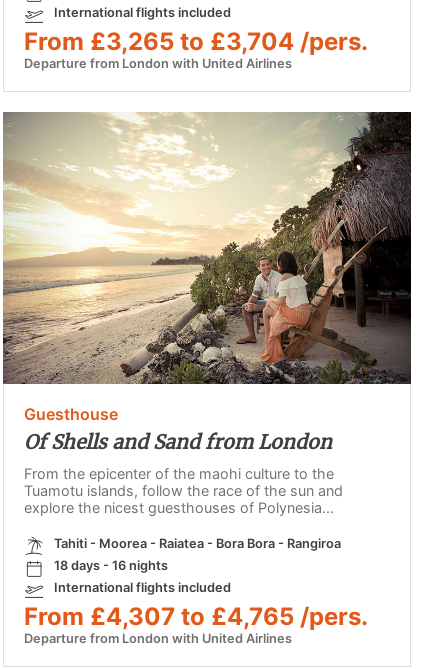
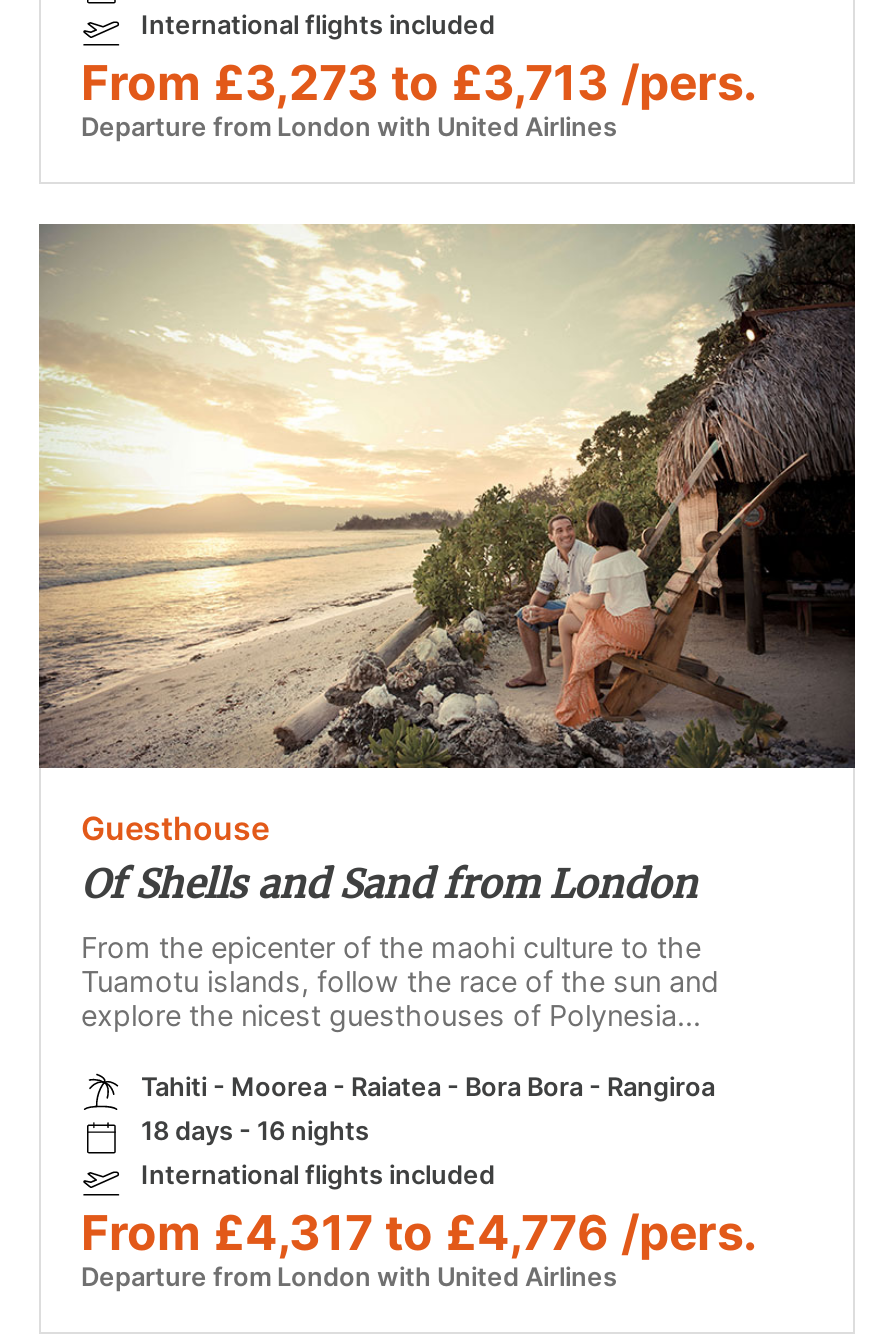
[24,27,368,56] From £3,265 to £3,704 /pers. -> [81,54,757,112] From £3,273 to £3,713 /pers.
[24,602,368,631] From £4,307 to £4,765 /pers. -> [81,1204,757,1262] From £4,317 to £4,776 /pers.

